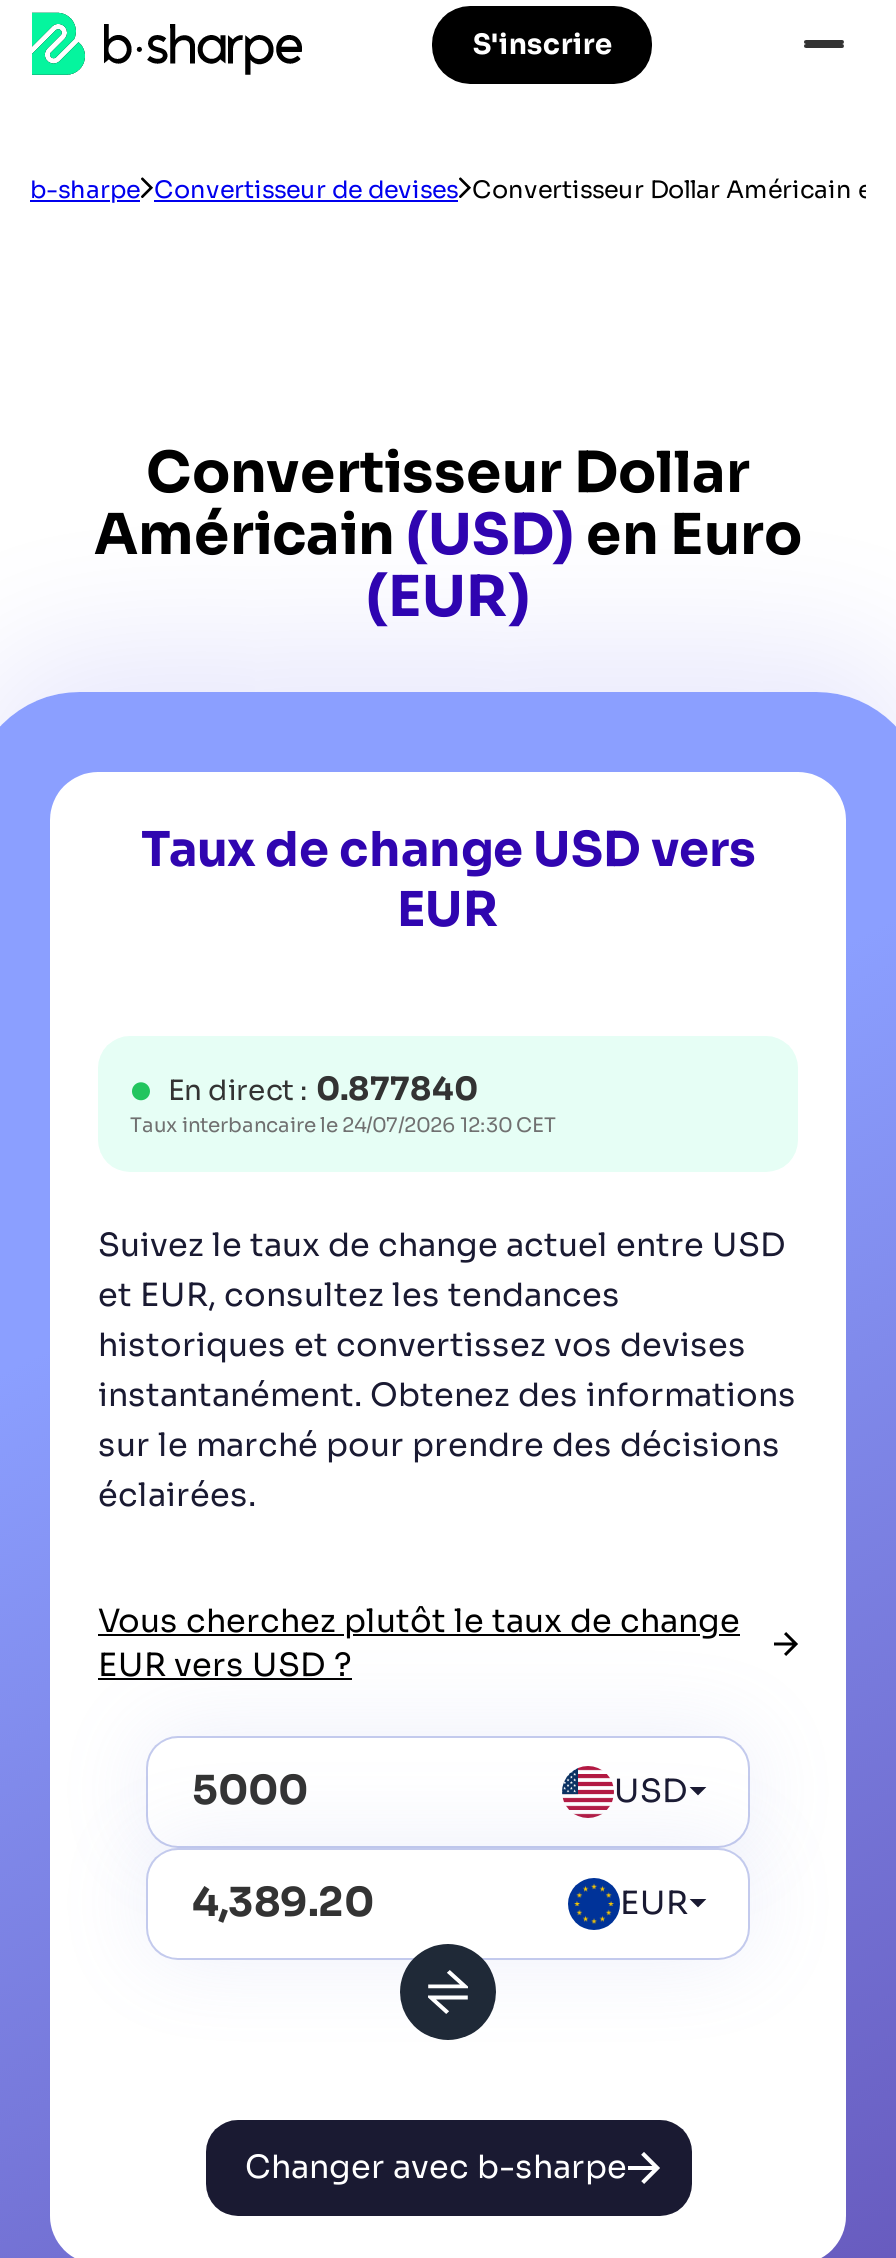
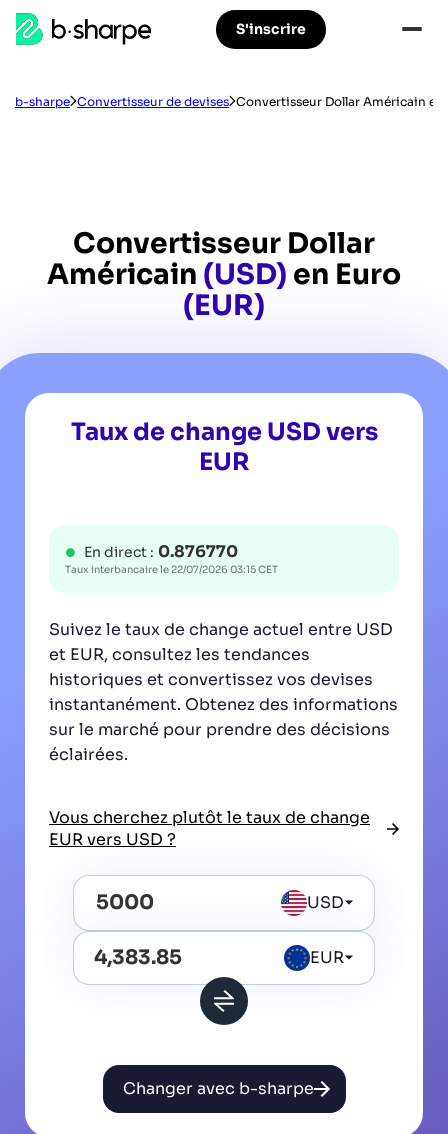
[168,1068,478,1110] En direct : 0.877840 -> [84,541,238,562] En direct : 0.876770
[130,1112,556,1138] Taux interbancaire le 24/07/2026 12:30 CET -> [65,563,278,576] Taux interbancaire le 22/07/2026 03:15 CET
none -> [94,945,182,970] 4,383.85

